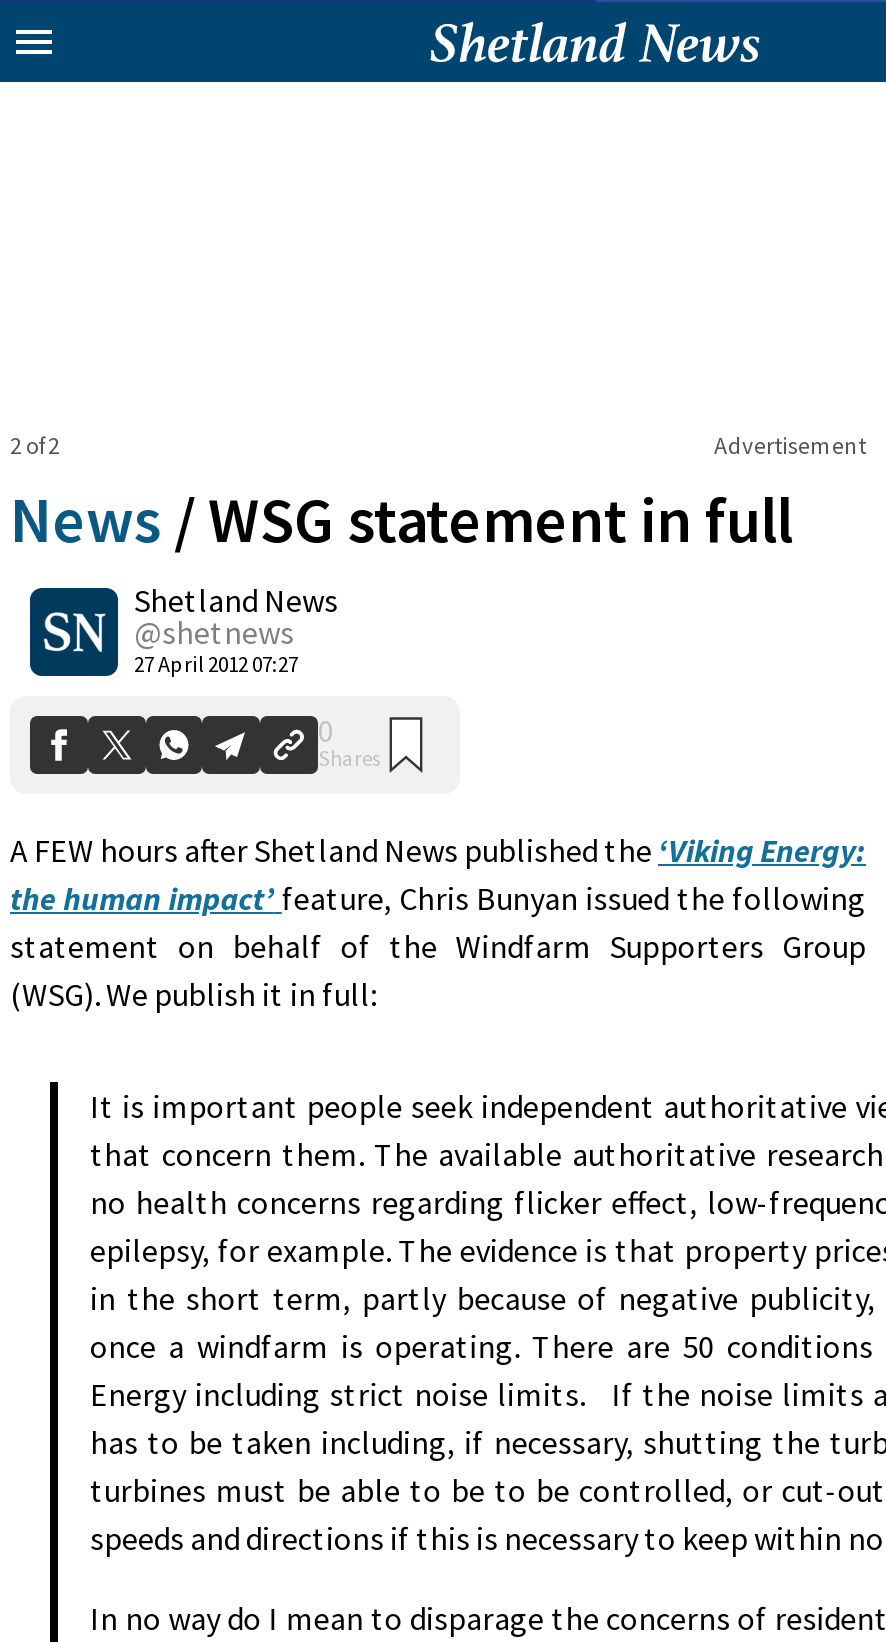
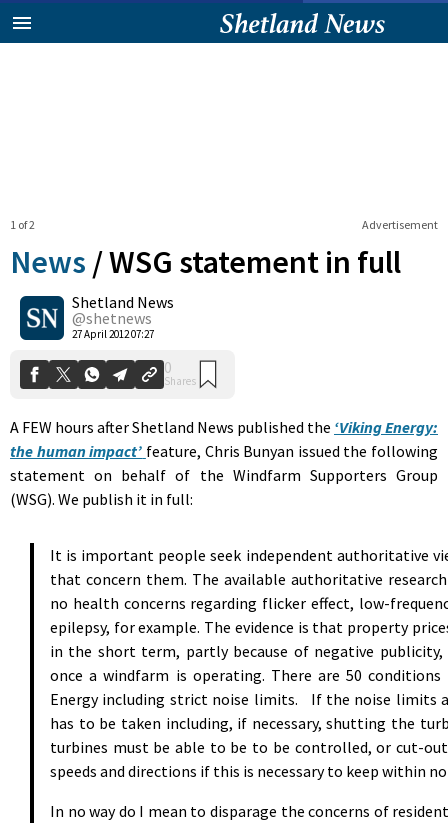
[10,430,60,460] 2 of 2 -> [10,217,35,232] 1 of 2

